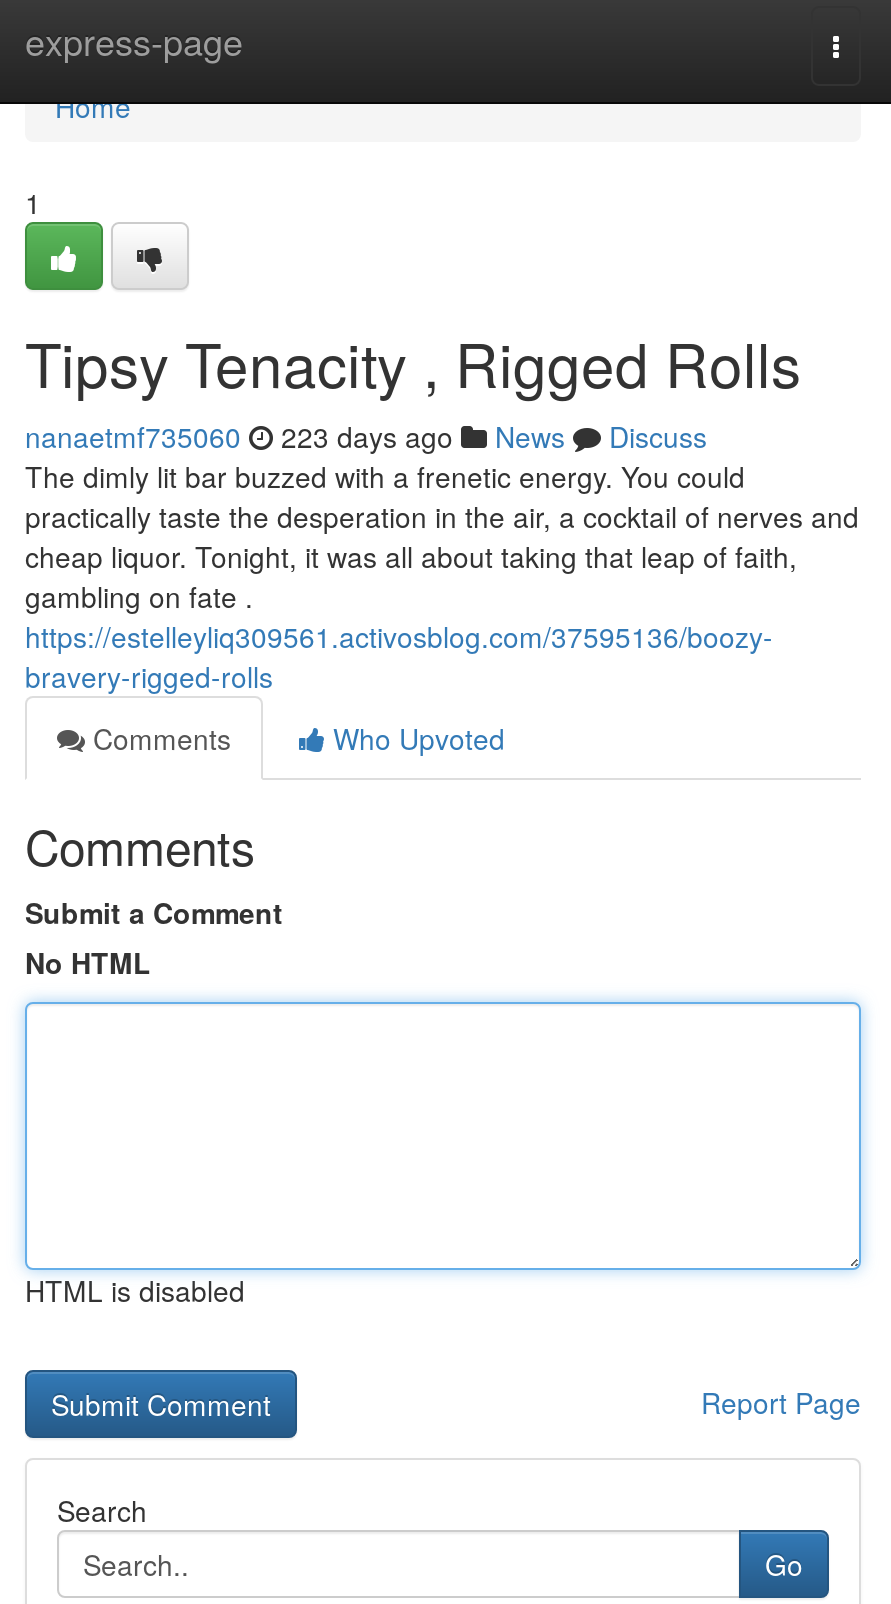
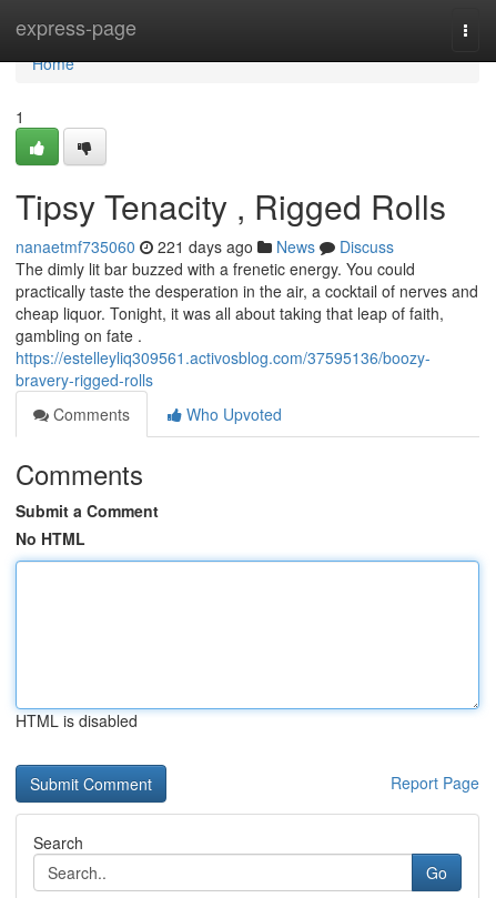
[25,416,707,456] nanaetmf735060 223 days ago News Discuss -> [16,235,394,258] nanaetmf735060 221 days ago News Discuss

